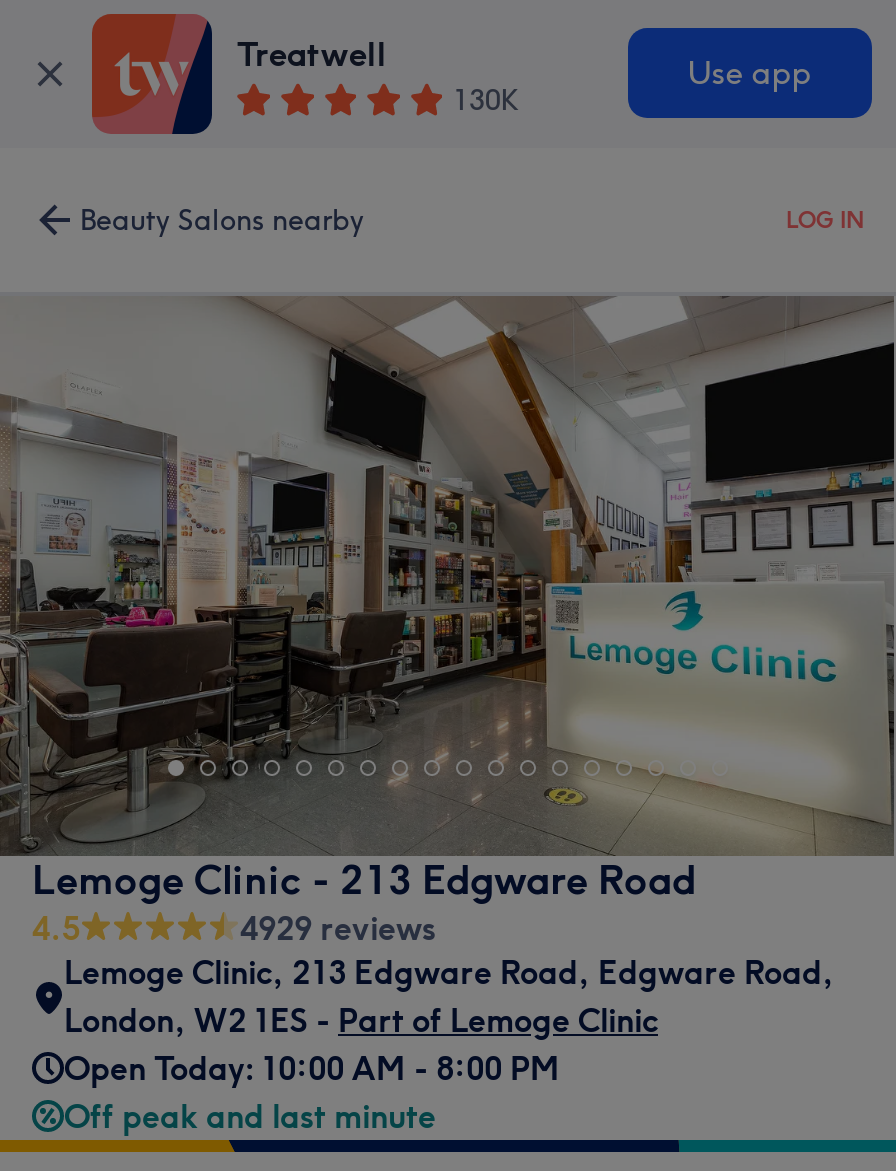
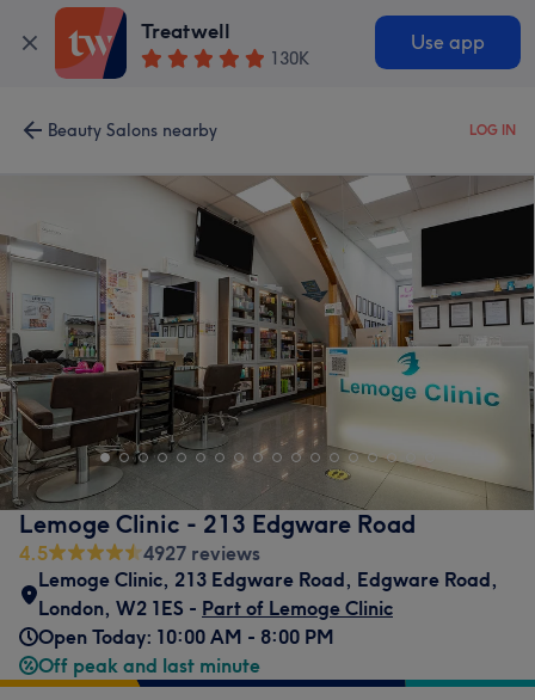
[240,908,436,948] 4929 reviews -> [143,541,260,565] 4927 reviews

